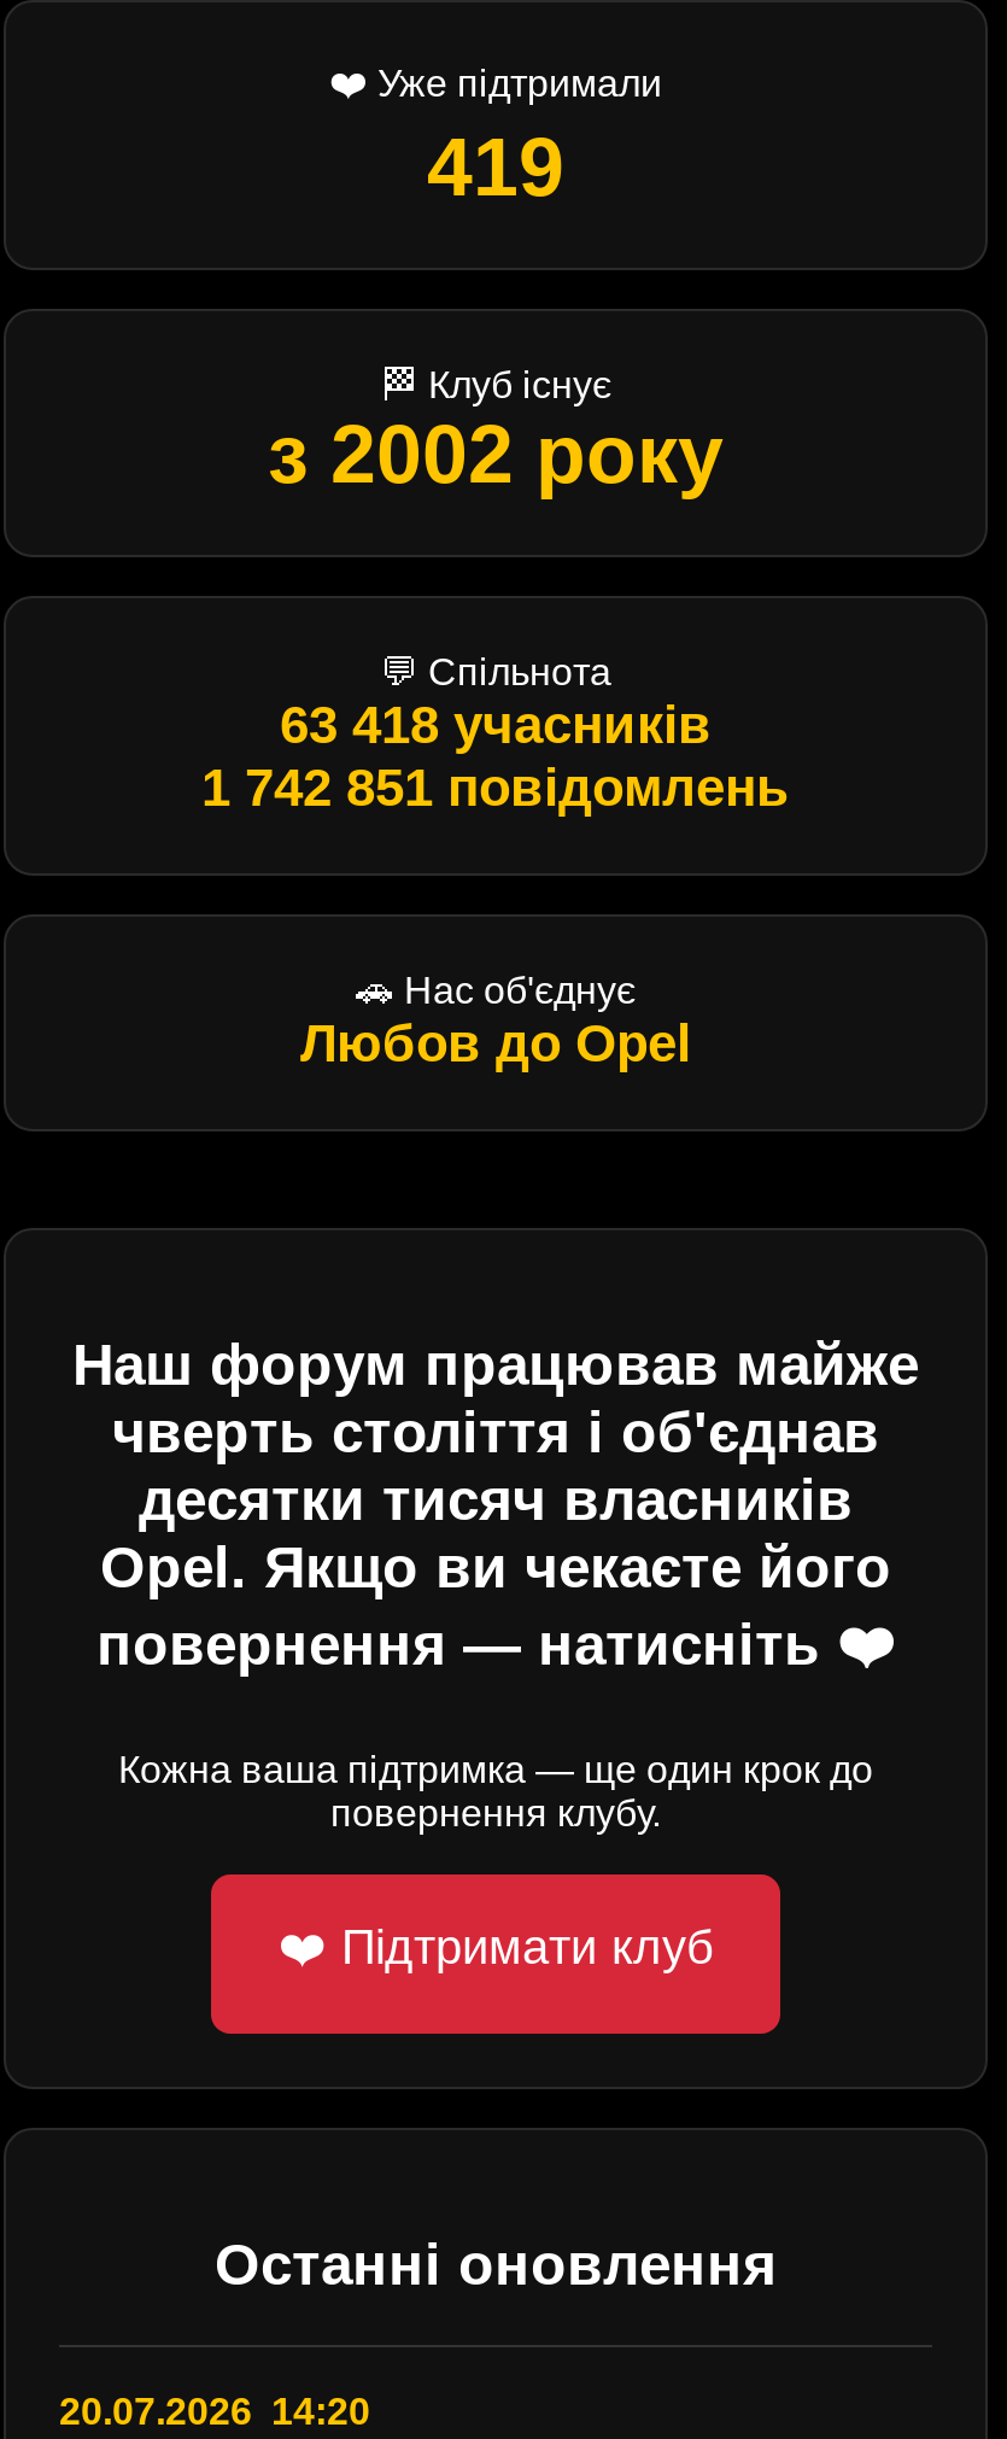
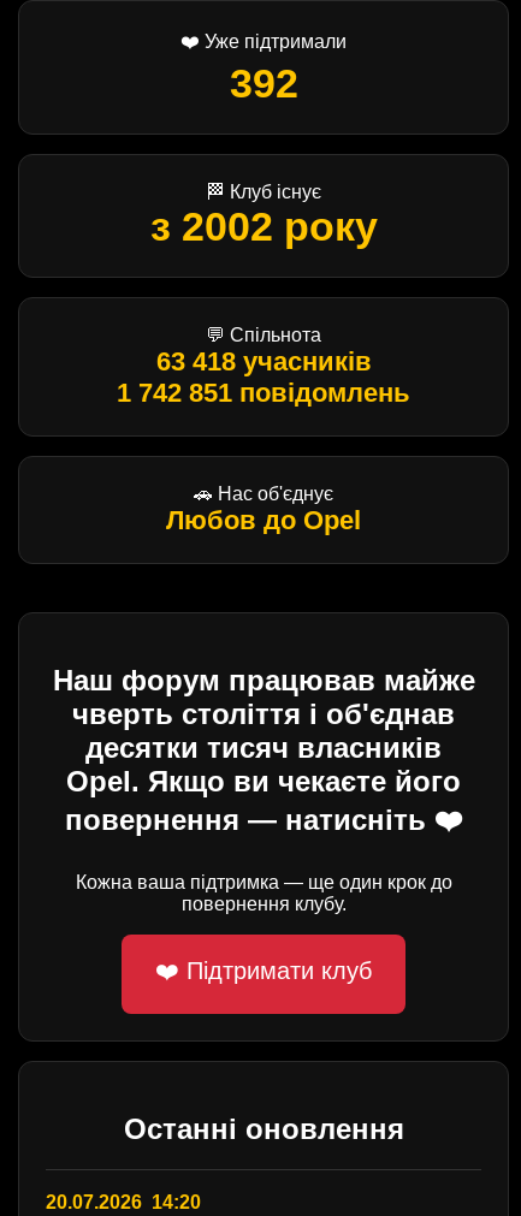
[427,120,564,212] 419 -> [229,60,298,106] 392

